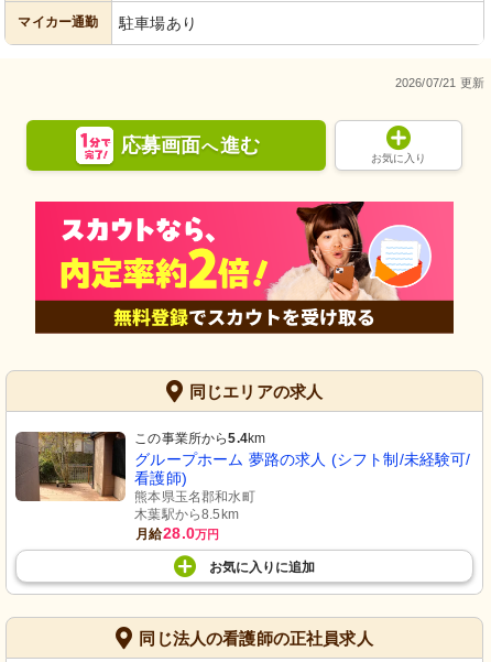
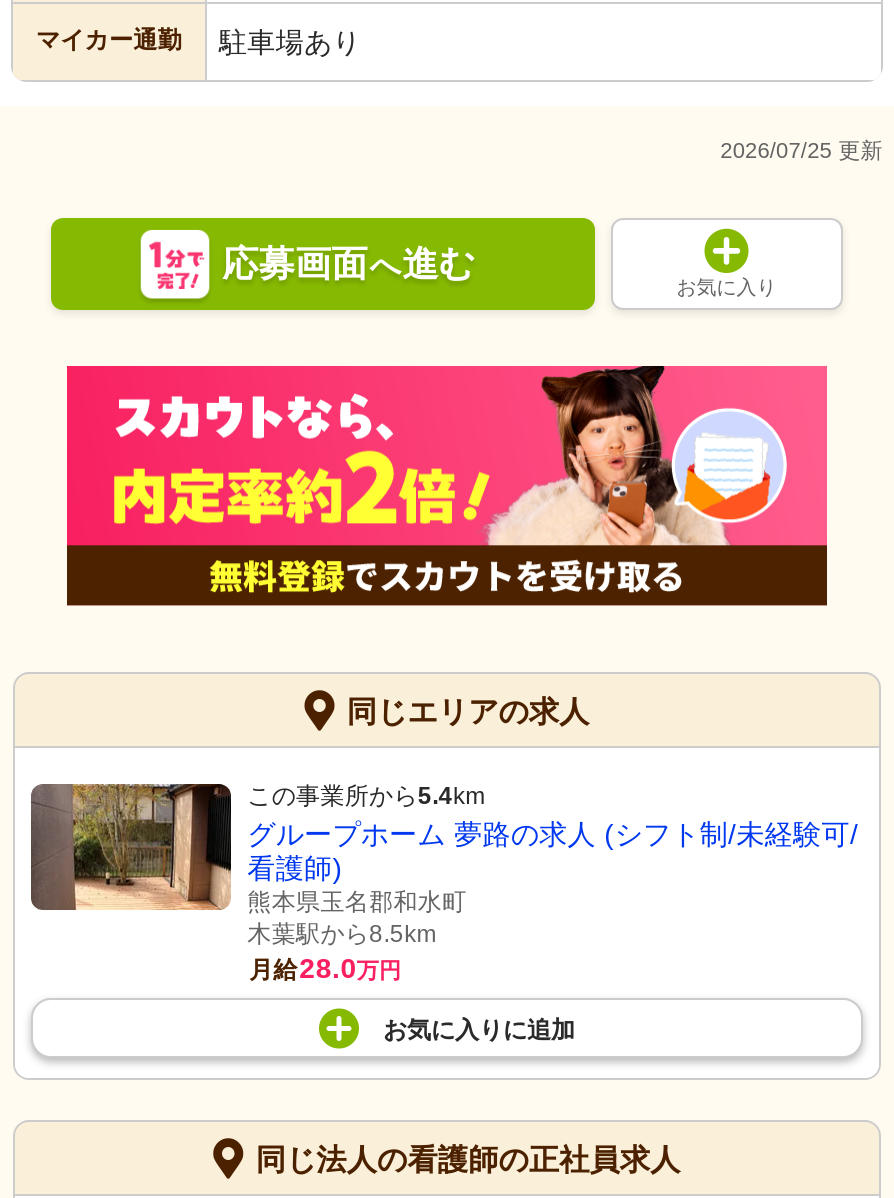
[395,76,484,89] 2026/07/21 更新 -> [720,138,883,162] 2026/07/25 更新

